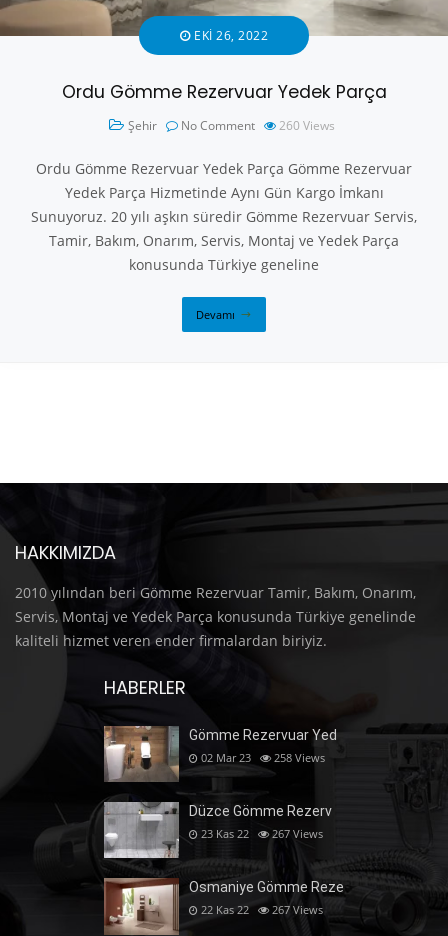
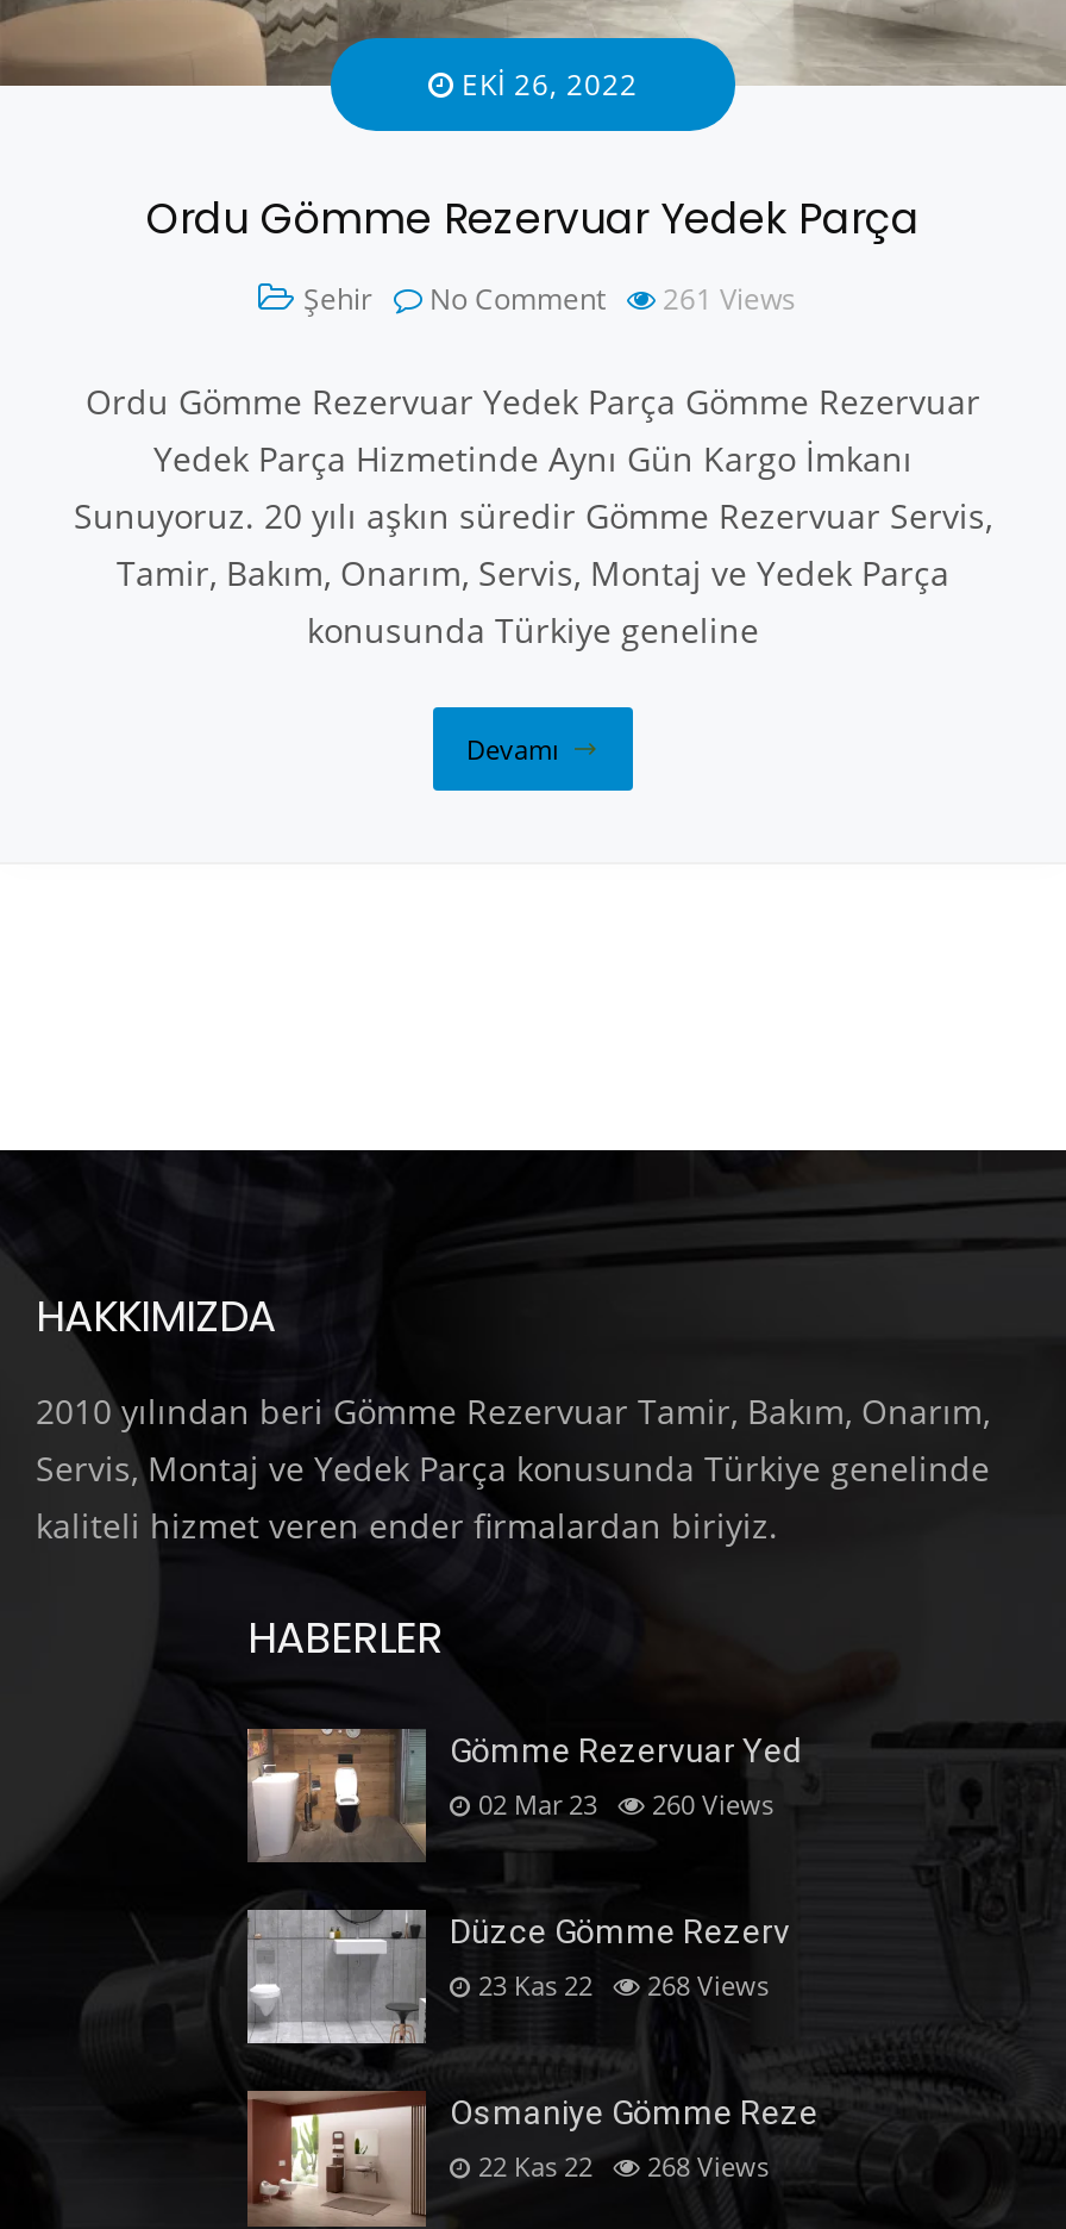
[127,117,334,134] Şehir No Comment 260 Views -> [303,278,796,319] Şehir No Comment 261 Views
[201,750,325,765] 02 Mar 23 258 Views -> [478,1786,773,1821] 02 Mar 23 260 Views
[201,826,323,841] 23 Kas 22 267 Views -> [478,1967,769,2003] 23 Kas 22 268 Views
[201,902,323,917] 22 Kas 22 267 Views -> [478,2149,769,2184] 22 Kas 22 268 Views

